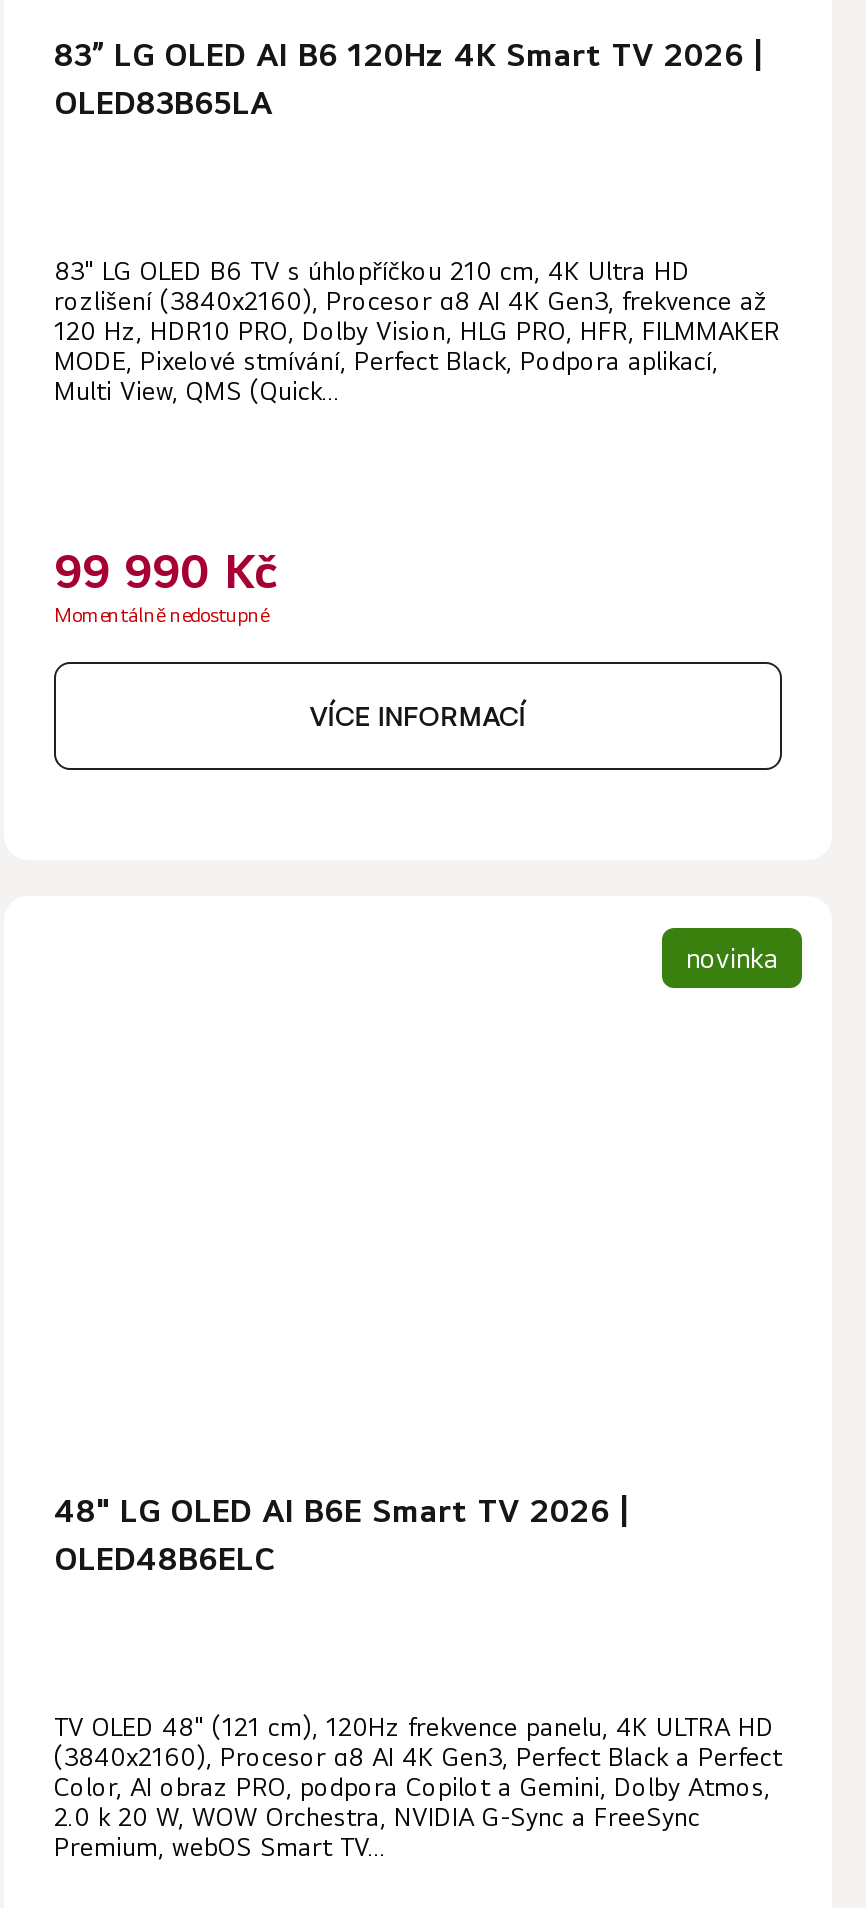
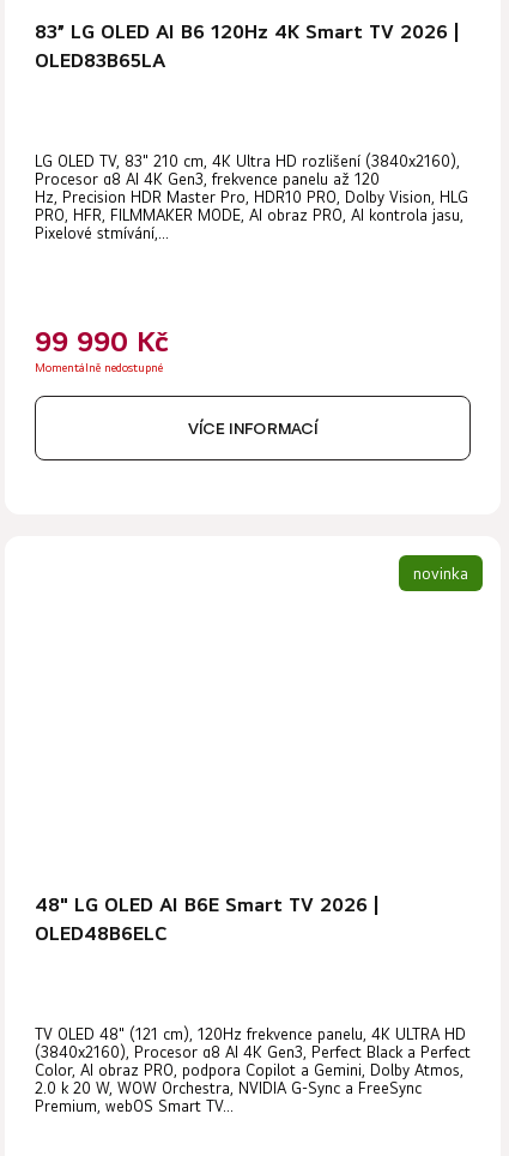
[54,256,780,406] 83" LG OLED B6 TV s úhlopříčkou 210 cm, 4K Ultra HD | rozlišení (3840x2160), Procesor α8 AI 4K Gen3, frekvence až | 120 Hz, HDR10 PRO, Dolby Vision, HLG PRO, HFR, FILMMAKER | MODE, Pixelové stmívání, Perfect Black, Podpora aplikací, | Multi View, QMS (Quick... -> [35,152,468,242] LG OLED TV, 83" 210 cm, 4K Ultra HD rozlišení (3840x2160), | Procesor α8 AI 4K Gen3, frekvence panelu až 120 | Hz, Precision HDR Master Pro, HDR10 PRO, Dolby Vision, HLG | PRO, HFR, FILMMAKER MODE, AI obraz PRO, AI kontrola jasu, | Pixelové stmívání,...

